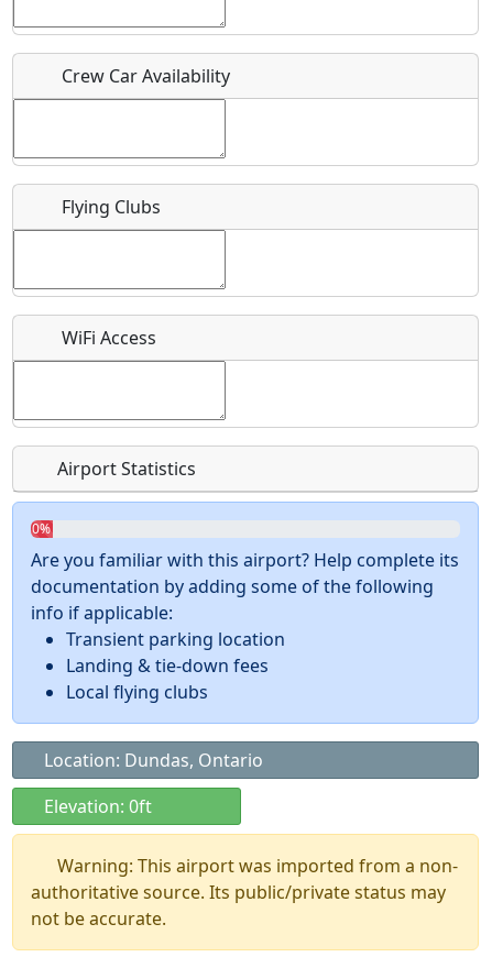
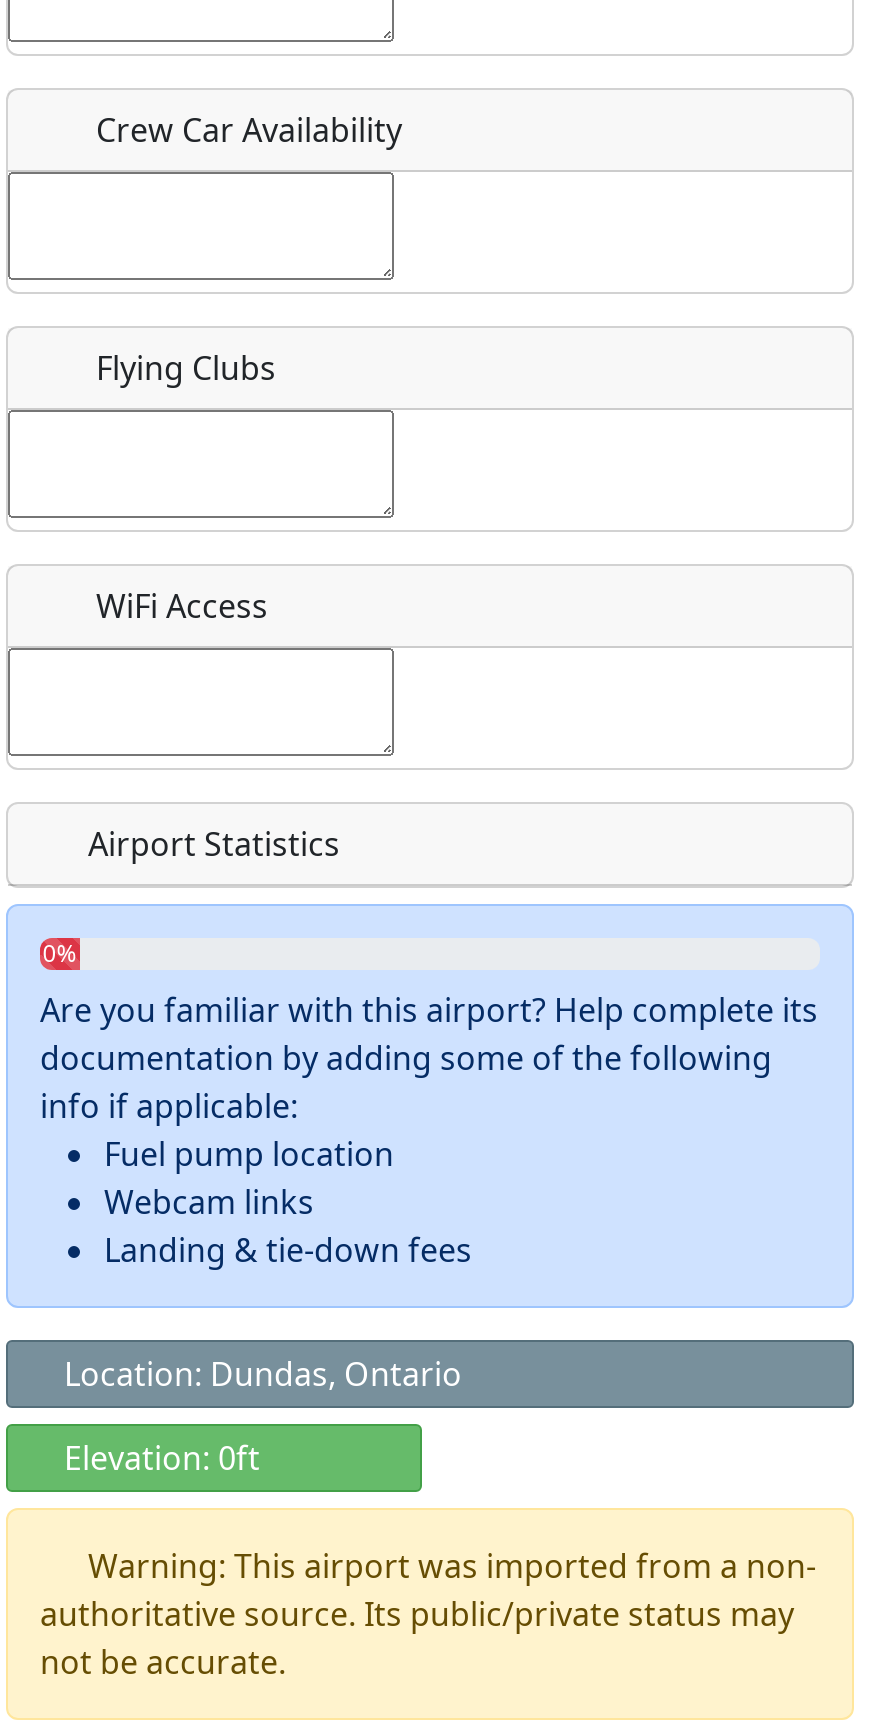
[66,627,285,651] Transient parking location -> [104,1132,394,1224] Fuel pump location | Webcam links
moved [66,653,269,678] -> [104,1228,472,1272]: Landing & tie-down fees
[66,680,208,704] Local flying clubs -> none

